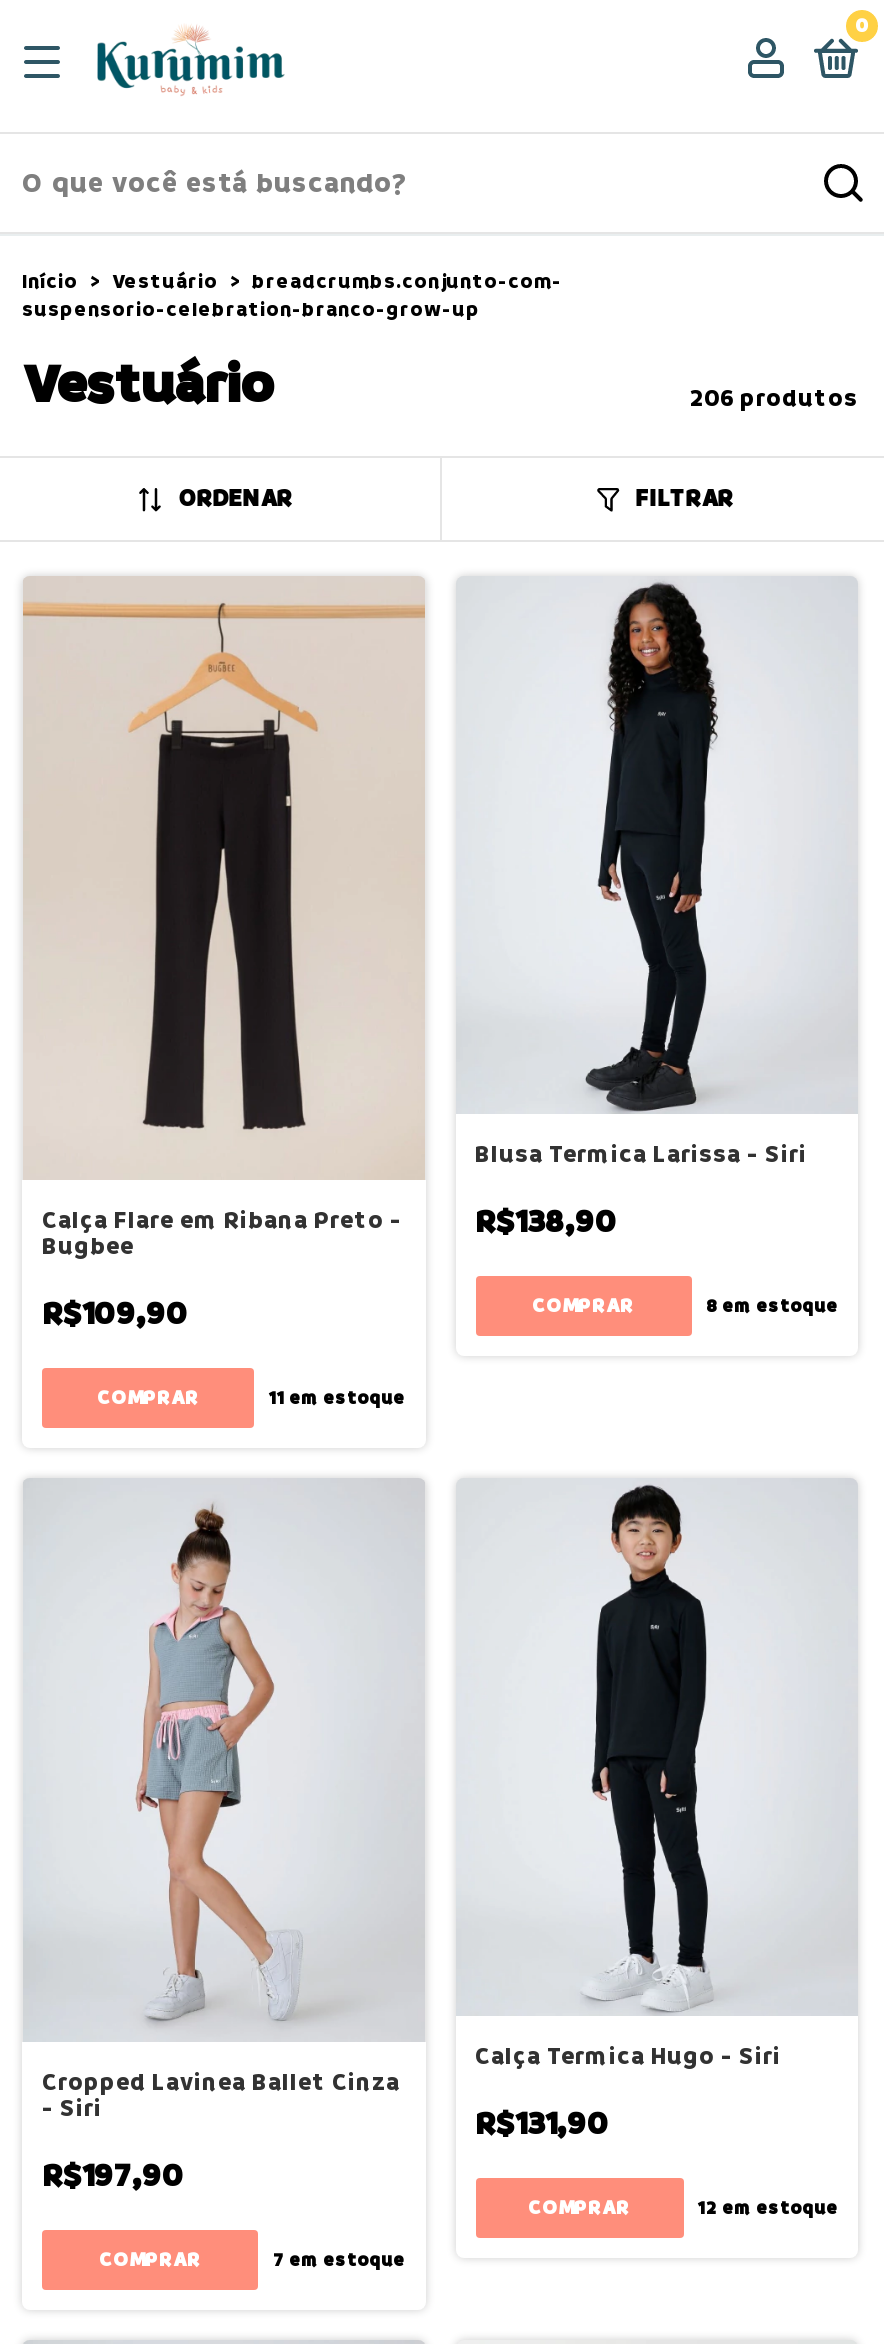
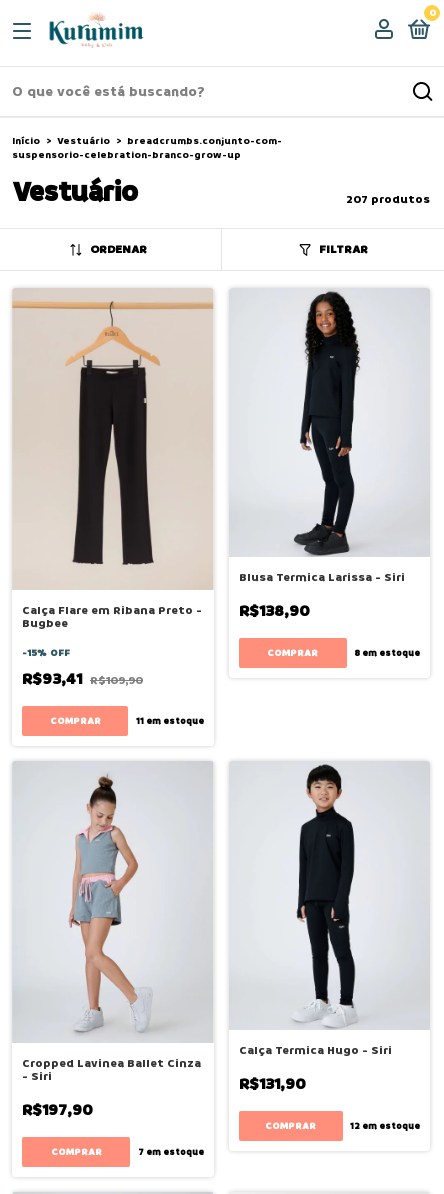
[690,382,858,416] 206 produtos -> [346,191,430,208] 207 produtos
[42,1292,188,1336] R$109,90 -> [22,646,143,690] -15% OFF | R$93,41 R$109,90

